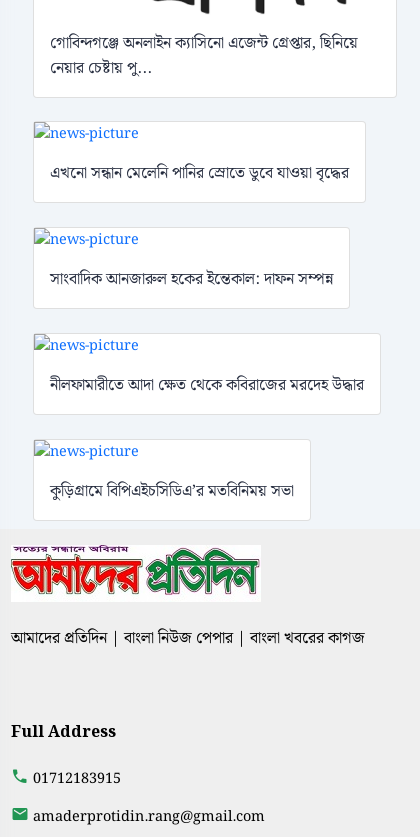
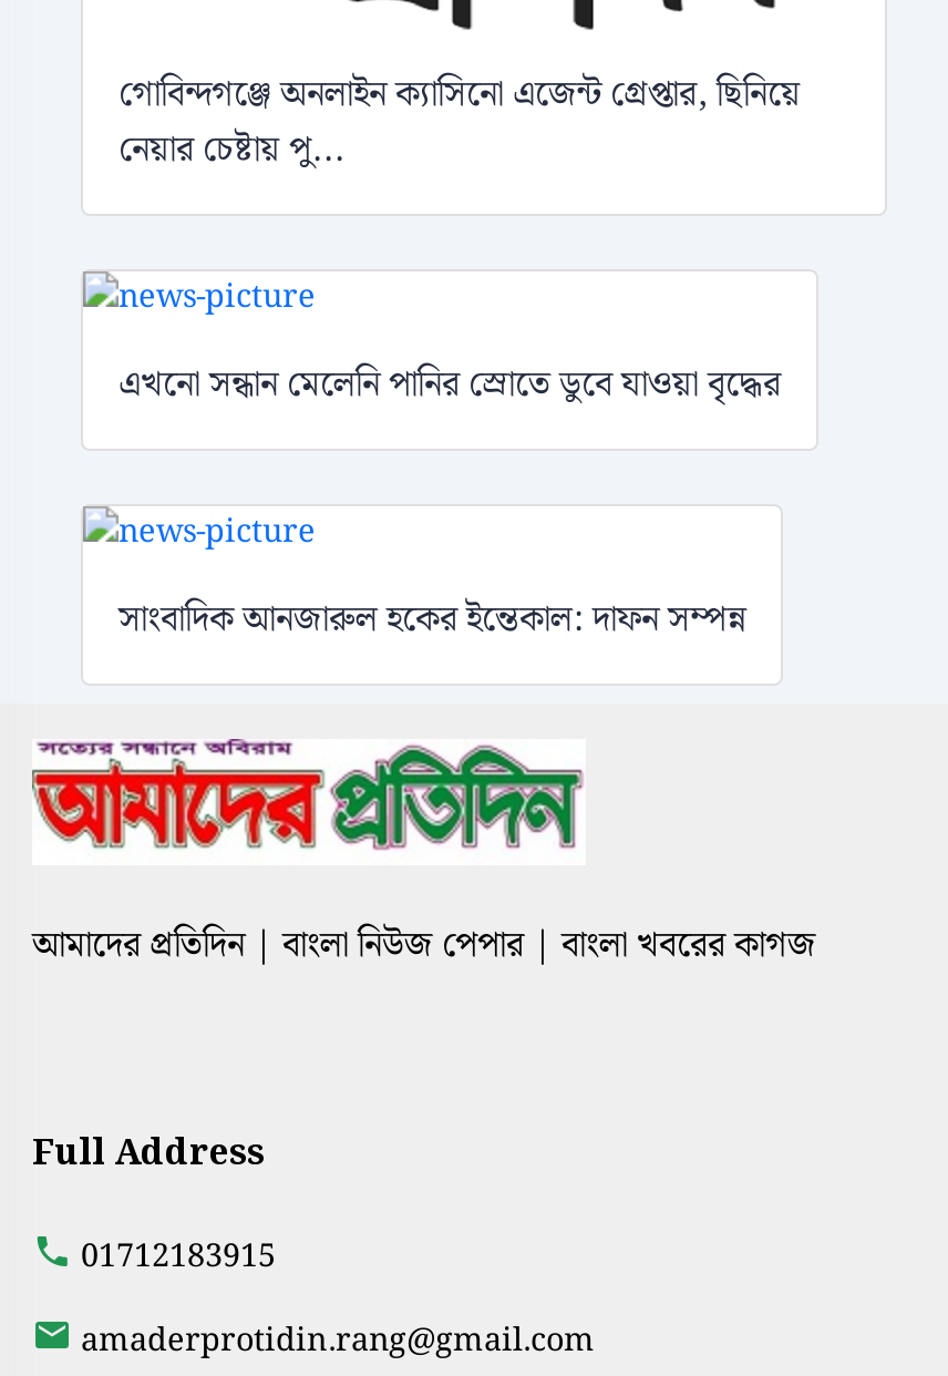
[50,373,364,398] নীলফামারীতে আদা ক্ষেত থেকে কবিরাজের মরদেহ উদ্ধার -> none
[50,479,294,504] কুড়িগ্রামে বিপিএইচসিডিএ’র মতবিনিময় সভা -> none

